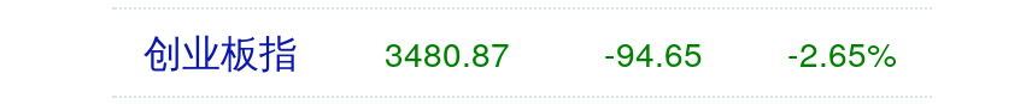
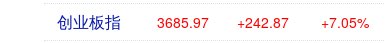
[385,29,510,77] 3480.87 -> [157,12,209,32] 3685.97
[604,29,703,77] -94.65 -> [237,12,289,32] +242.87
[787,29,896,77] -2.65% -> [321,12,369,32] +7.05%

